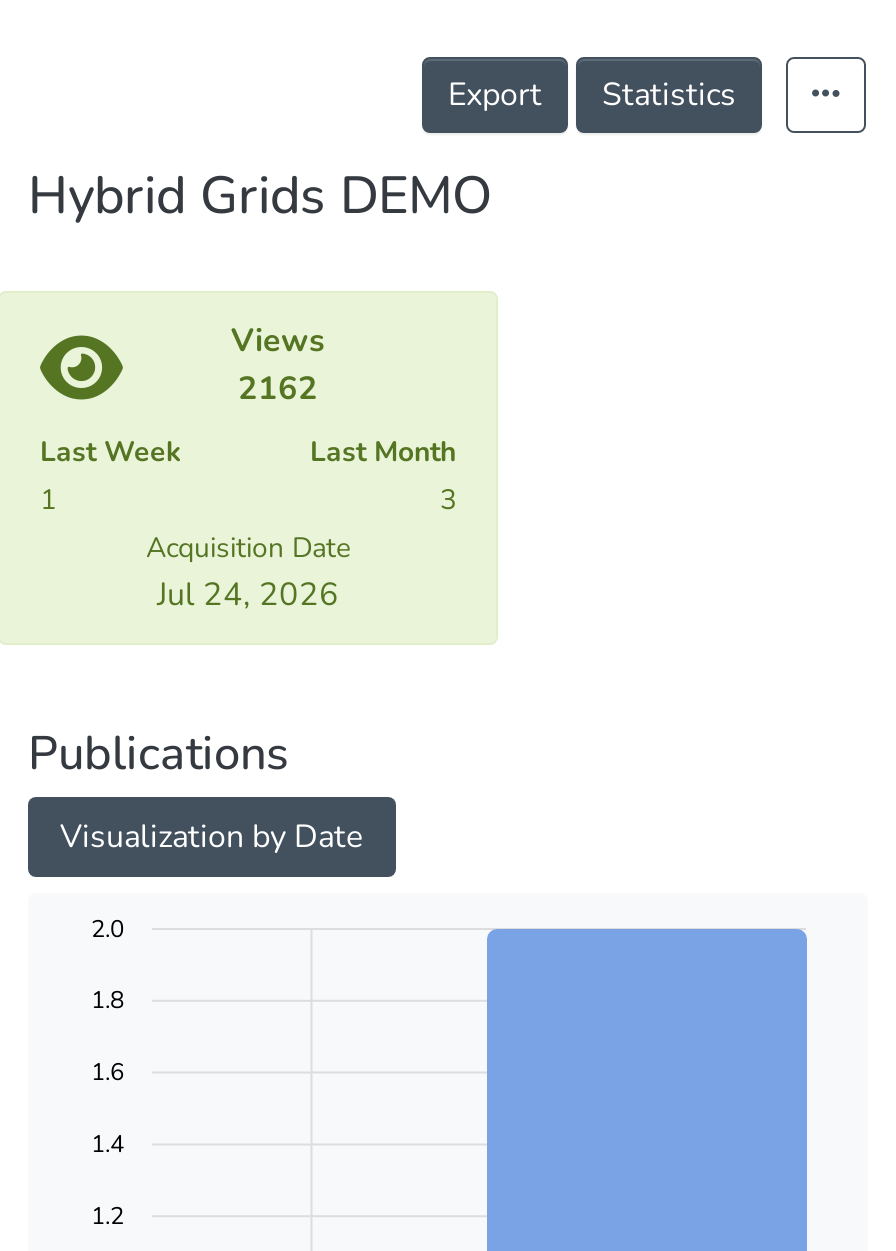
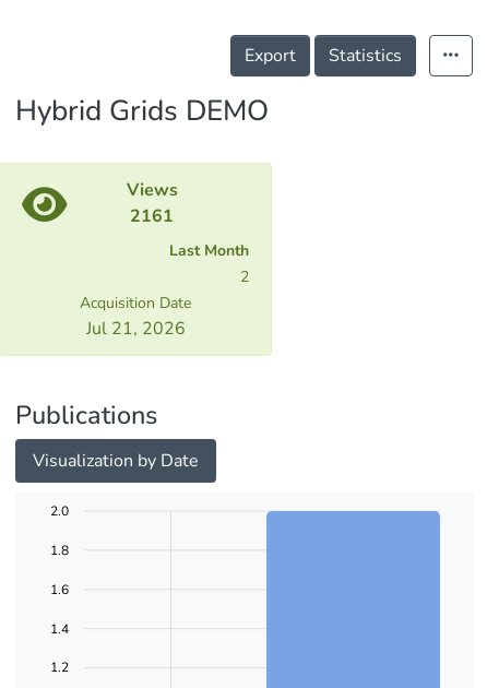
[40,367,318,519] 2162 | Last Week | 1 -> [130,204,174,228] 2161
[440,481,456,519] 3 -> [240,266,249,287] 2
[157,573,339,617] Jul 24, 2026 -> [86,317,185,341] Jul 21, 2026

